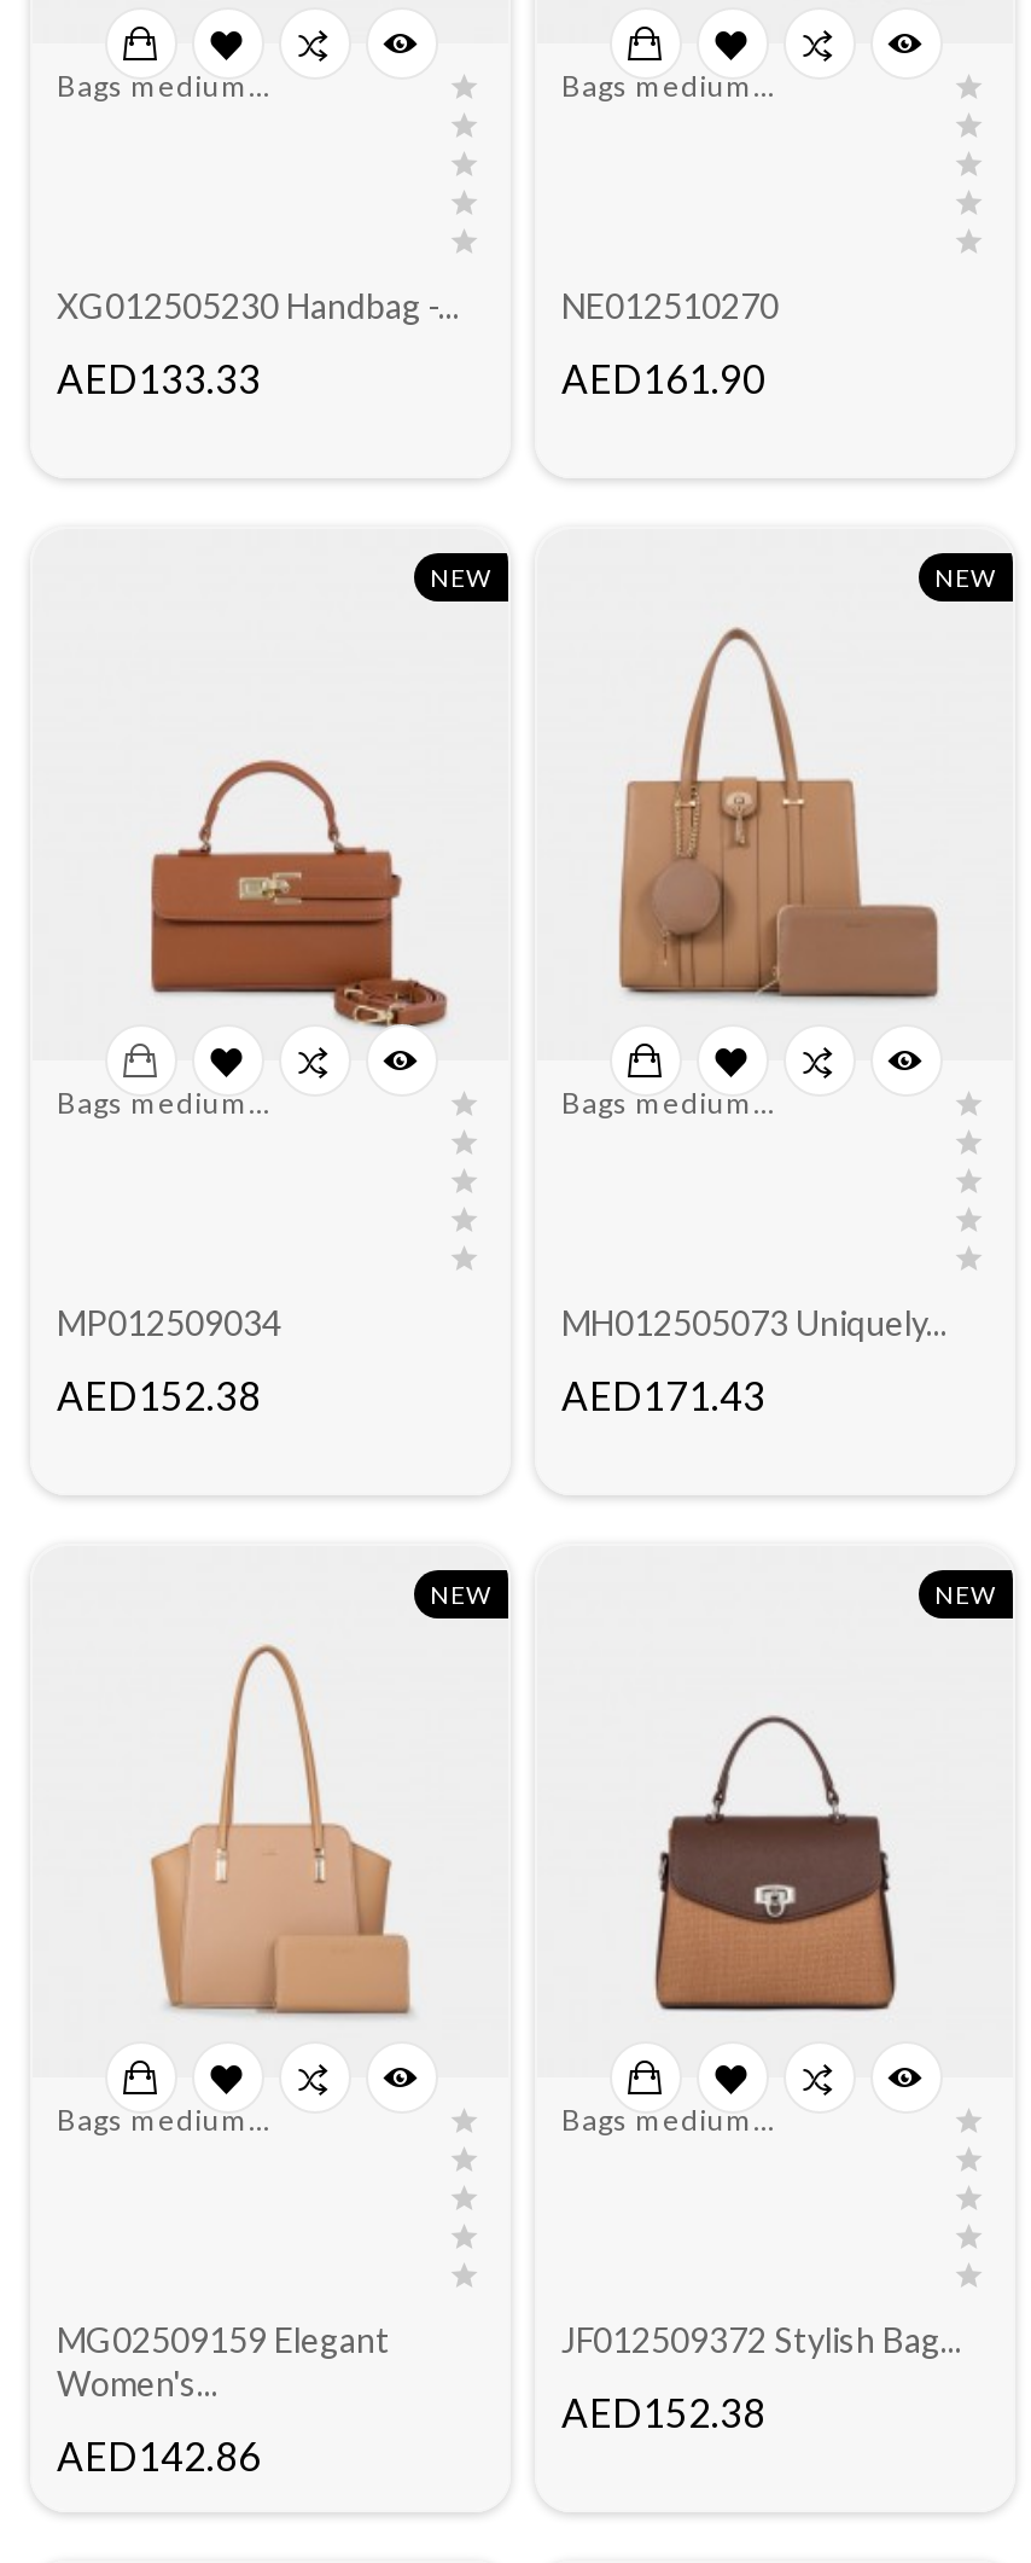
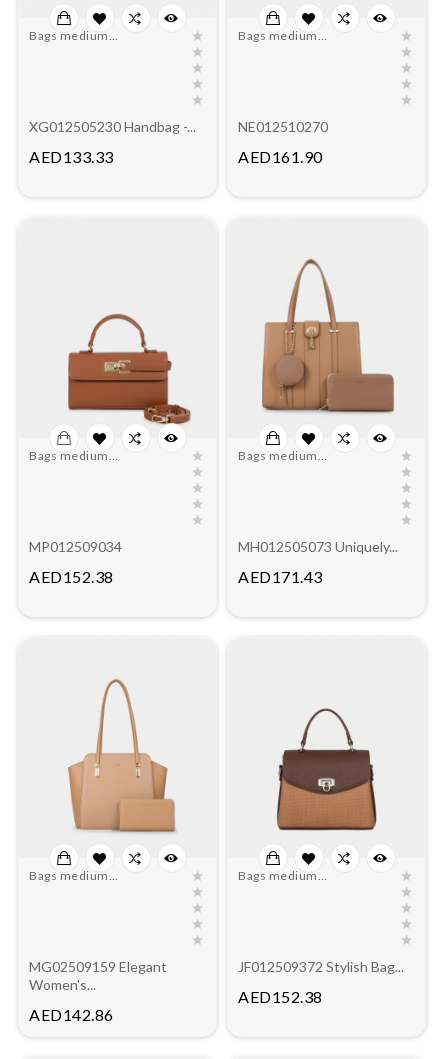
[430,563,491,592] NEW -> none
[934,563,996,592] NEW -> none
[430,1580,491,1609] NEW -> none
[934,1580,996,1609] NEW -> none

